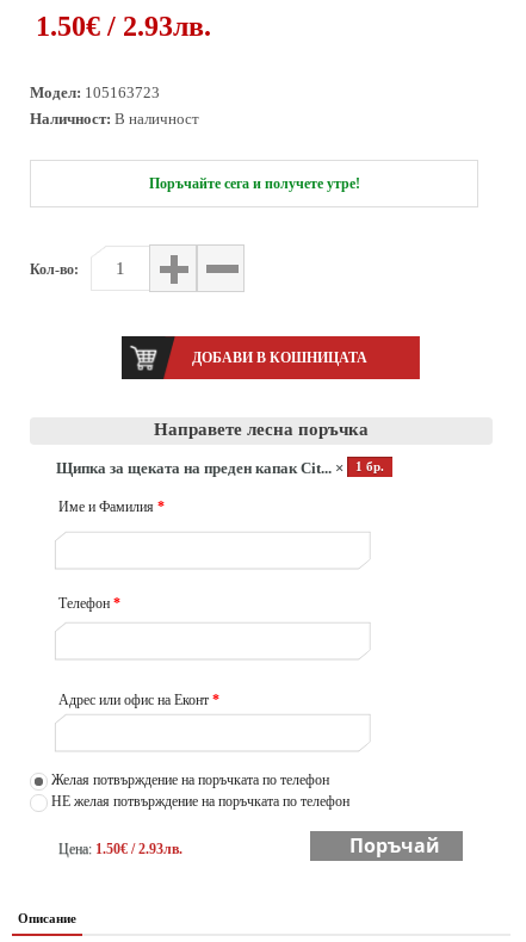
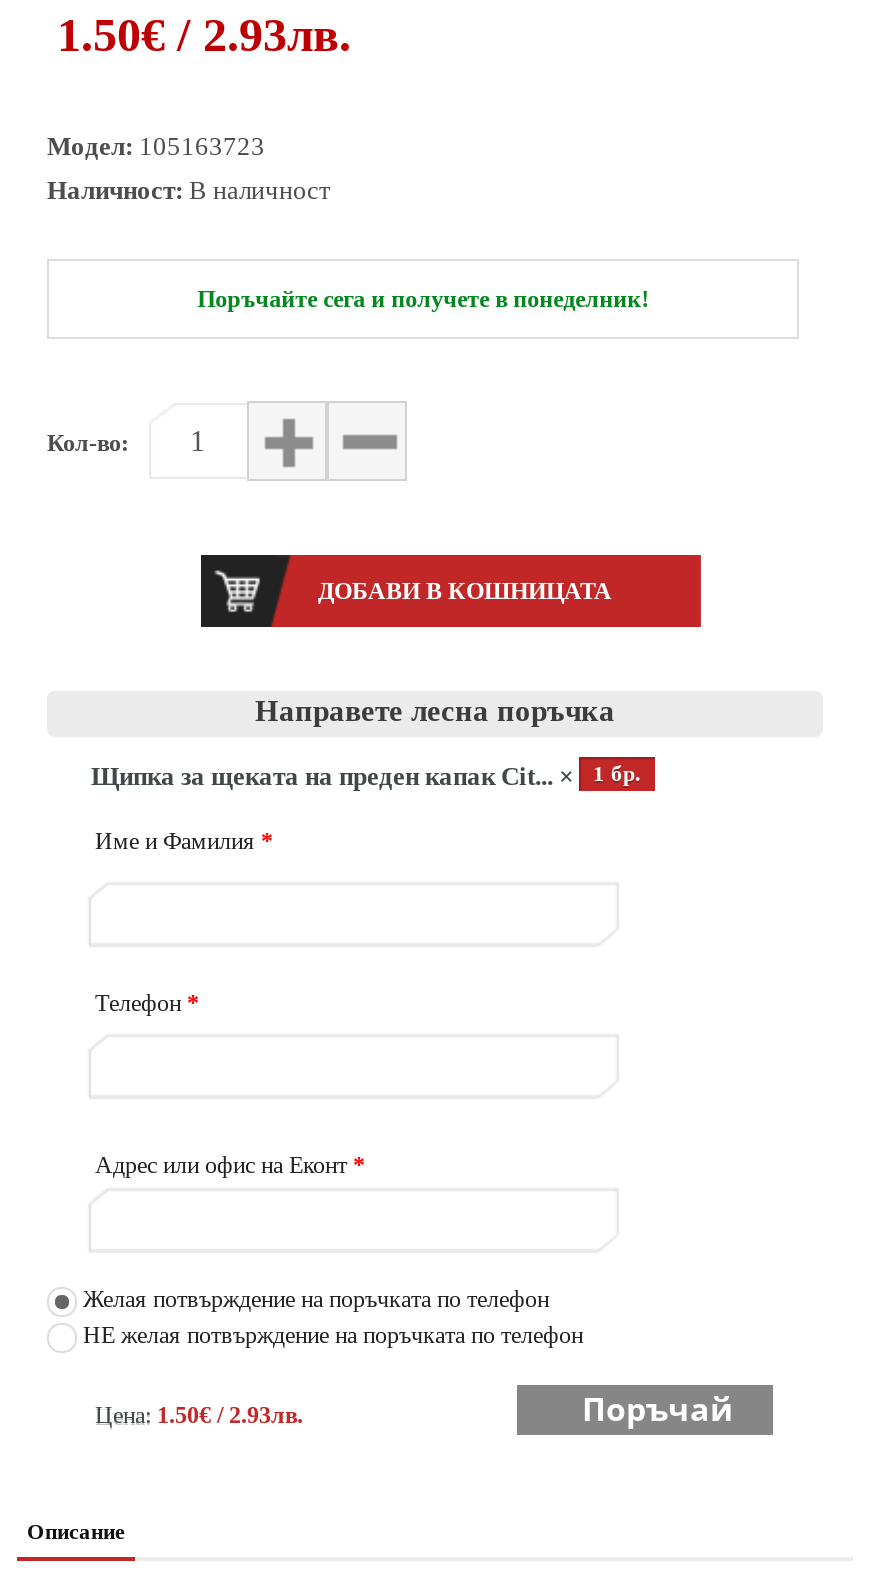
[149,175,360,192] Поръчайте сега и получете утре! -> [197,285,649,313] Поръчайте сега и получете в понеделник!

